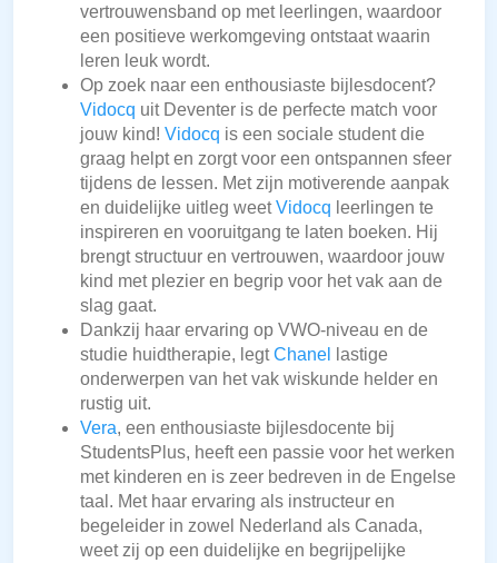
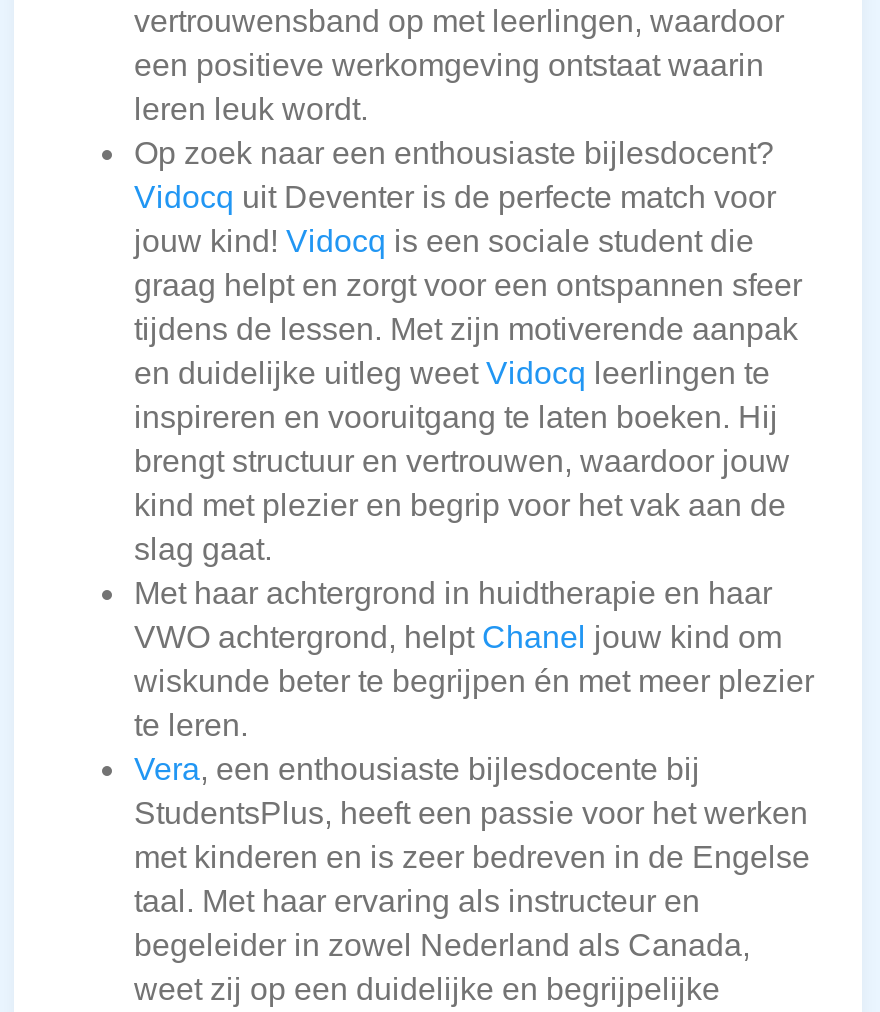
[80,321,438,413] Dankzij haar ervaring op VWO-niveau en de | studie huidtherapie, legt Chanel lastige | onderwerpen van het vak wiskunde helder en | rustig uit. -> [134,577,814,743] Met haar achtergrond in huidtherapie en haar | VWO achtergrond, helpt Chanel jouw kind om | wiskunde beter te begrijpen én met meer plezier | te leren.

